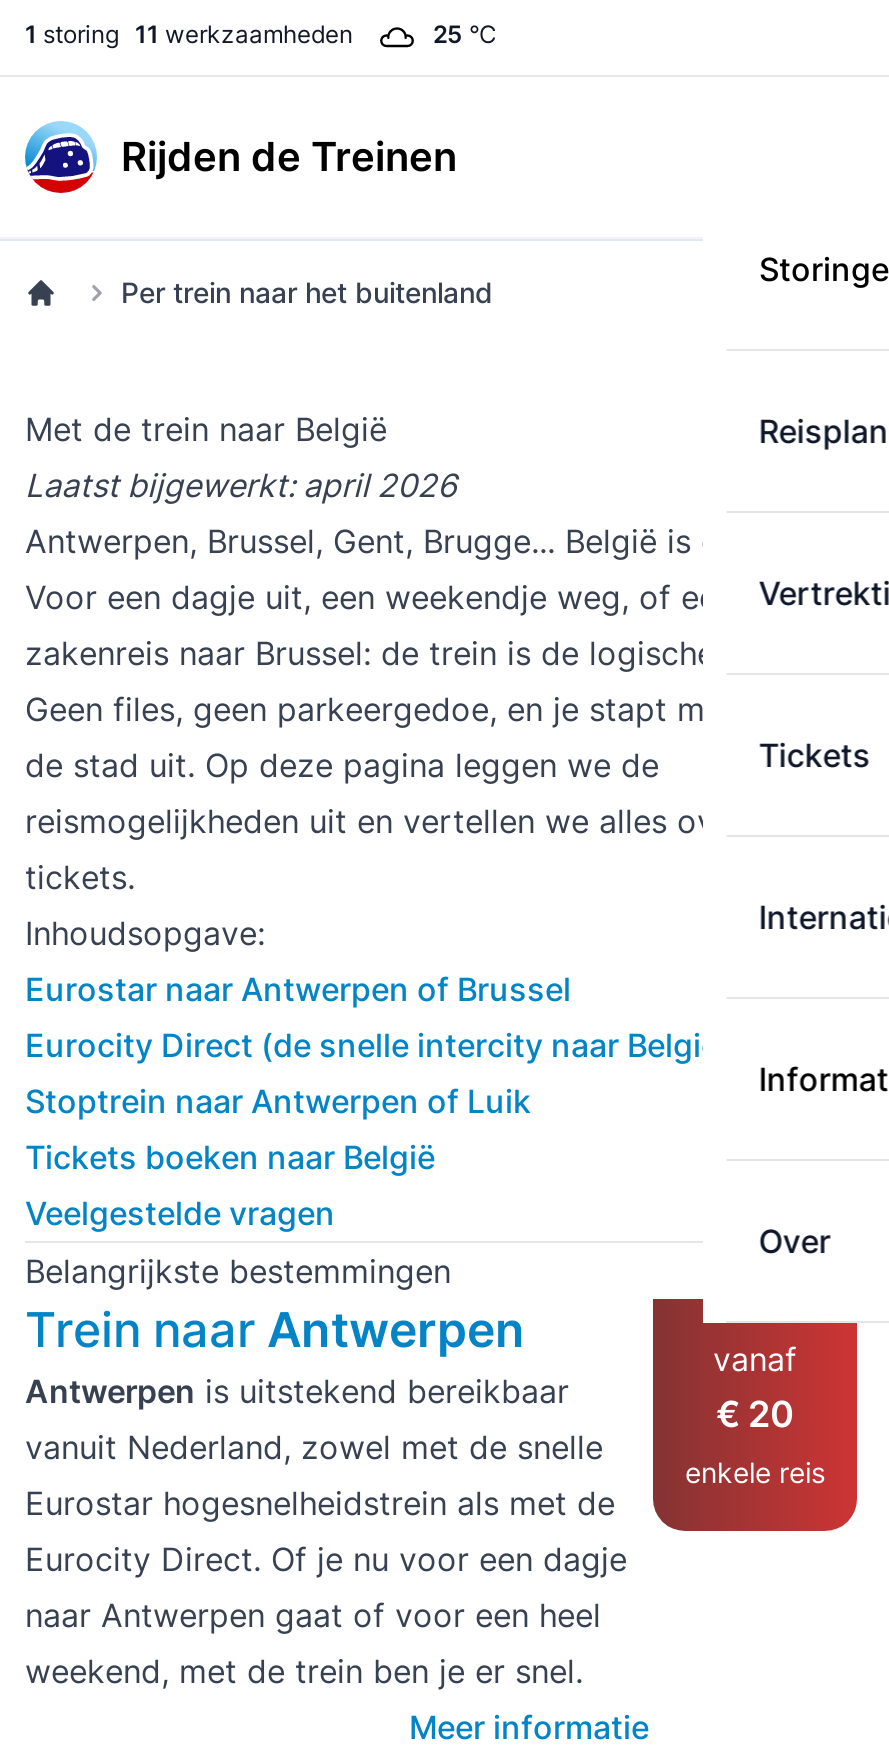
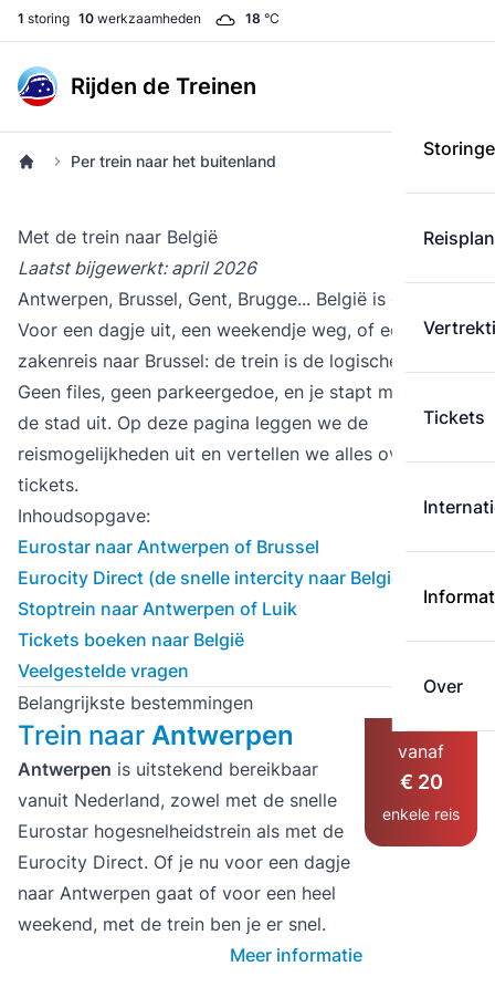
[25,19,353,49] 1 storing 11 werkzaamheden -> [18,10,201,27] 1 storing 10 werkzaamheden
[433,19,497,49] 25 °C -> [245,10,280,27] 18 °C

